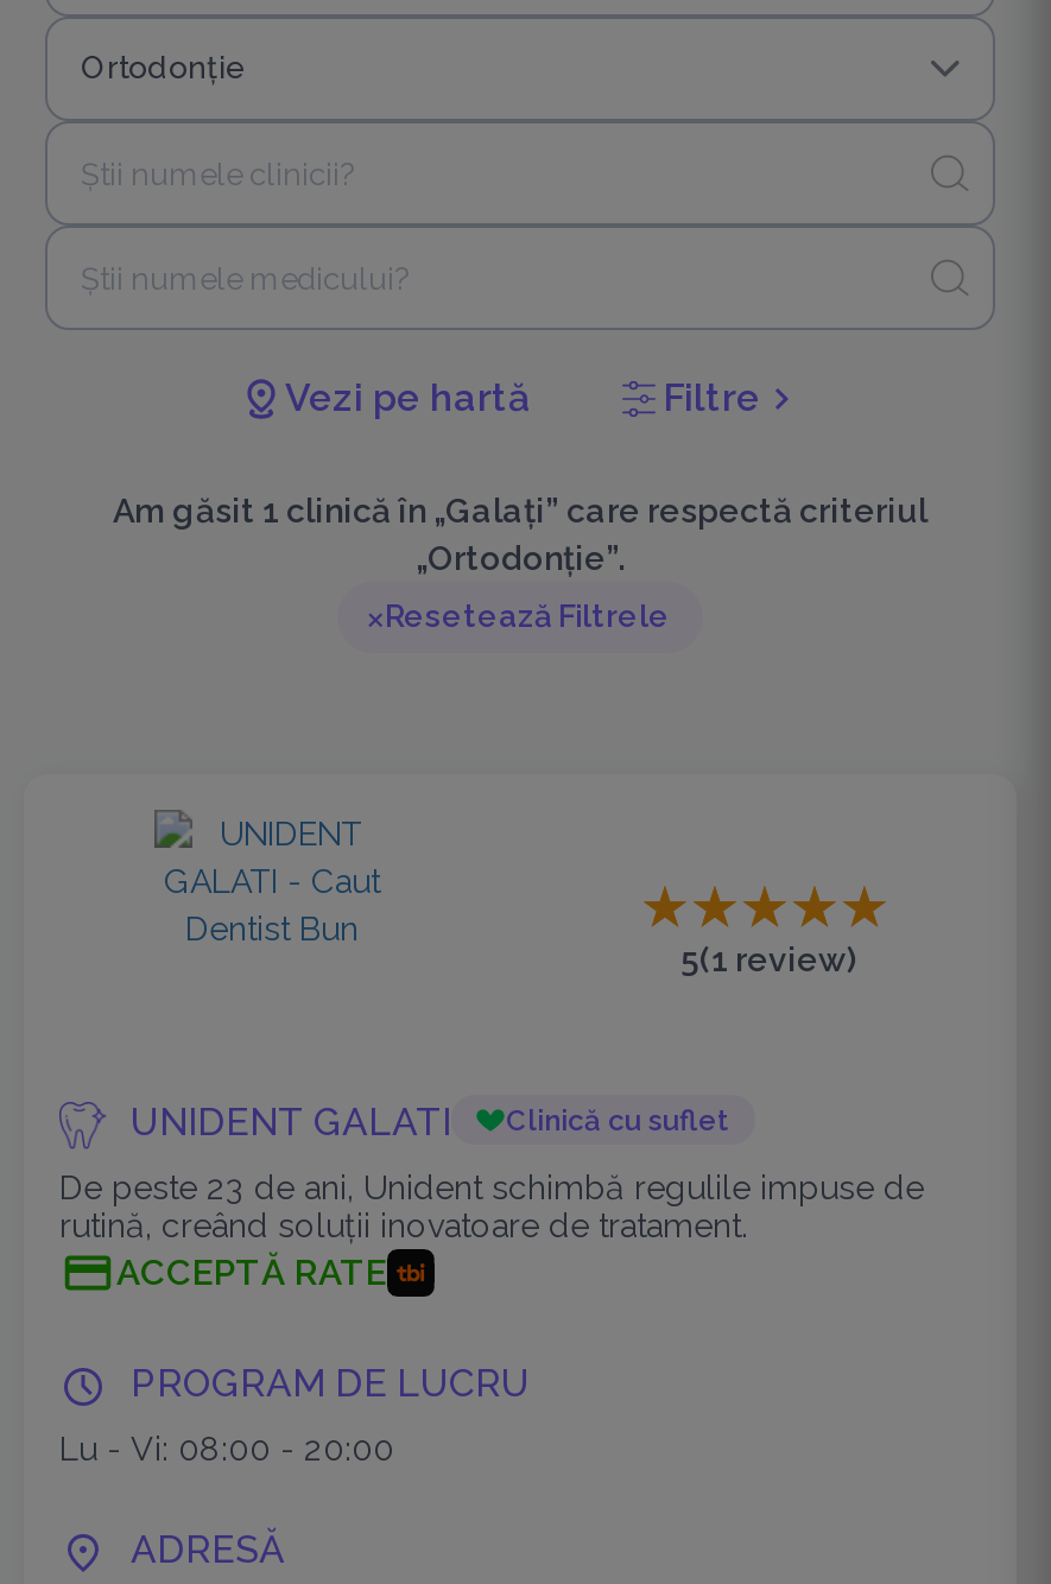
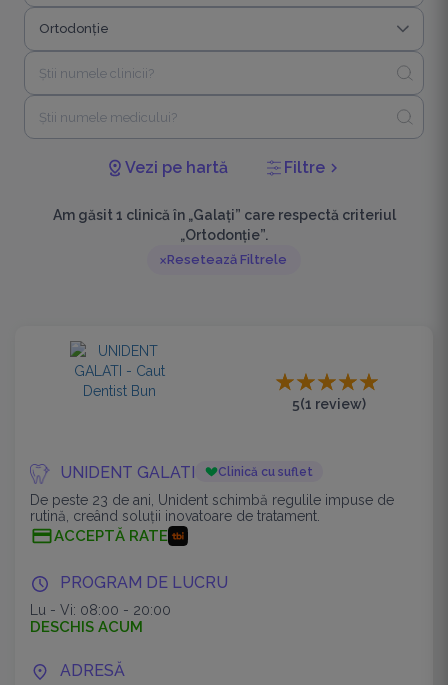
none -> [30,618,143,636] DESCHIS ACUM

